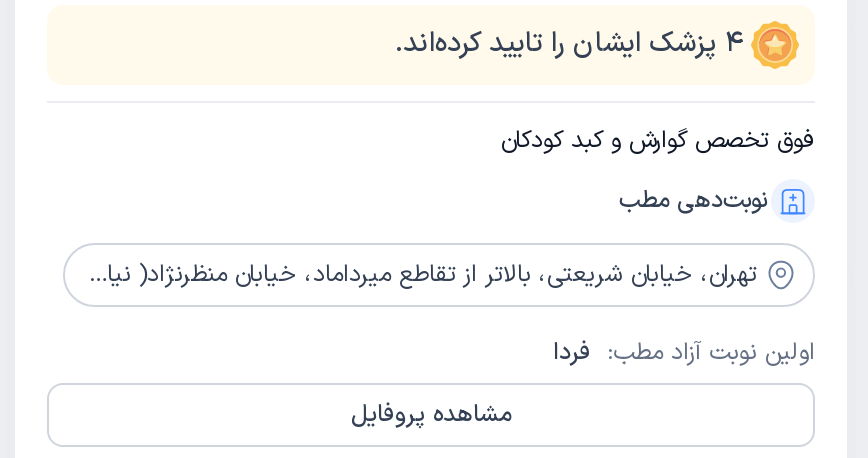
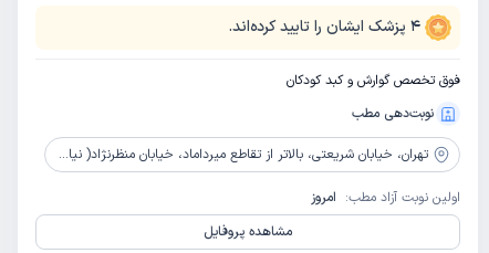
[553,335,815,371] اولین نوبت آزاد مطب: فردا -> [311,188,460,208] اولین نوبت آزاد مطب: امروز

